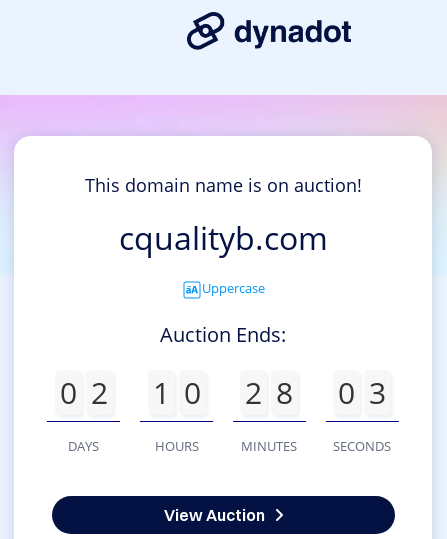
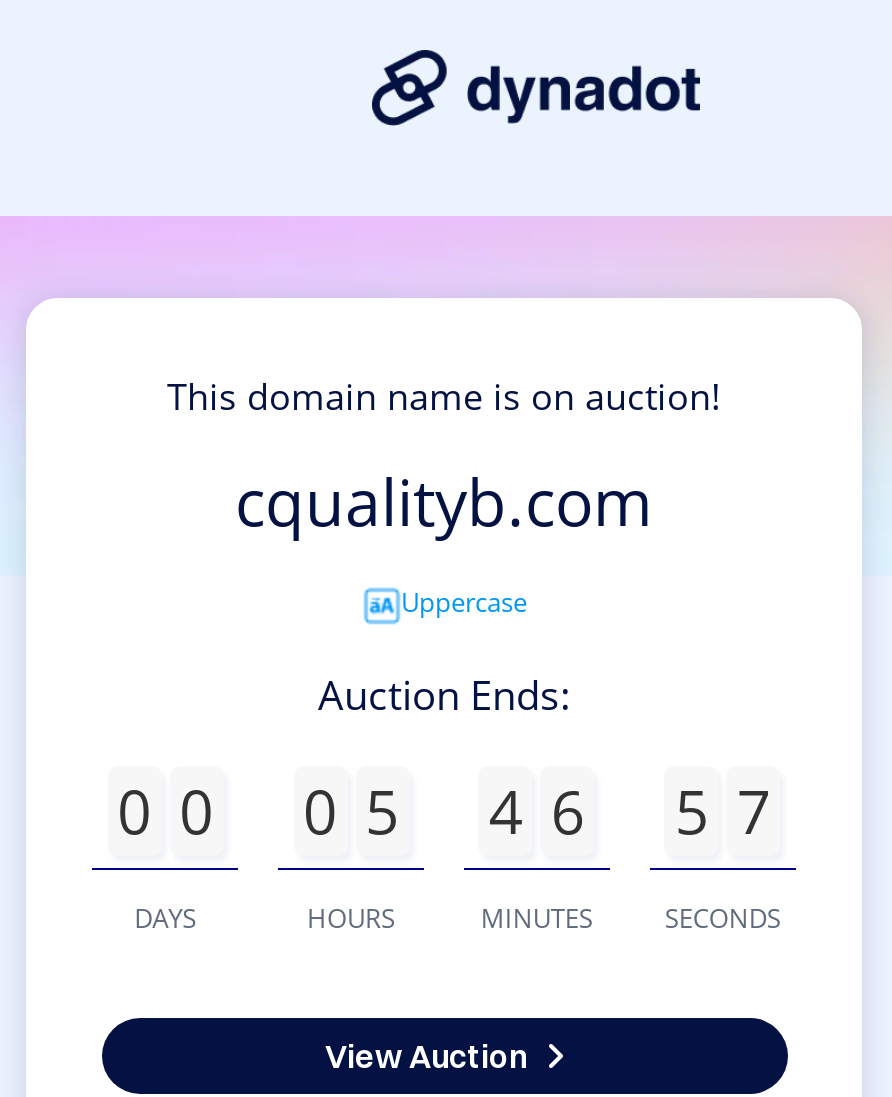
[60,372,108,413] 0 2 -> [117,770,213,852] 0 0
[152,372,200,413] 1 0 -> [303,770,399,852] 0 5
[245,372,293,413] 2 8 -> [489,770,585,852] 4 6
[338,372,386,413] 0 3 -> [675,770,771,852] 5 7

